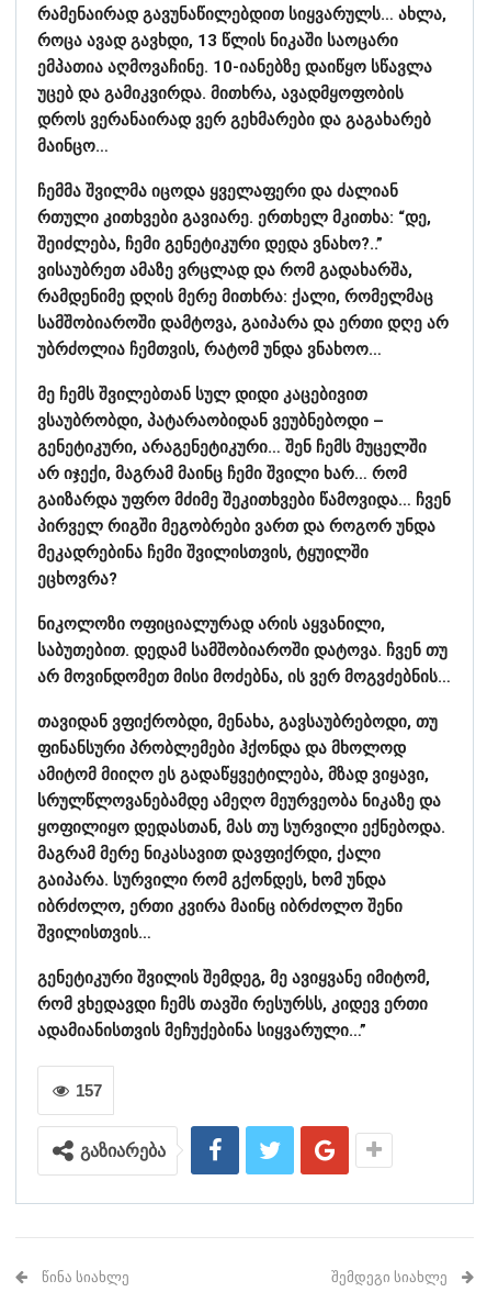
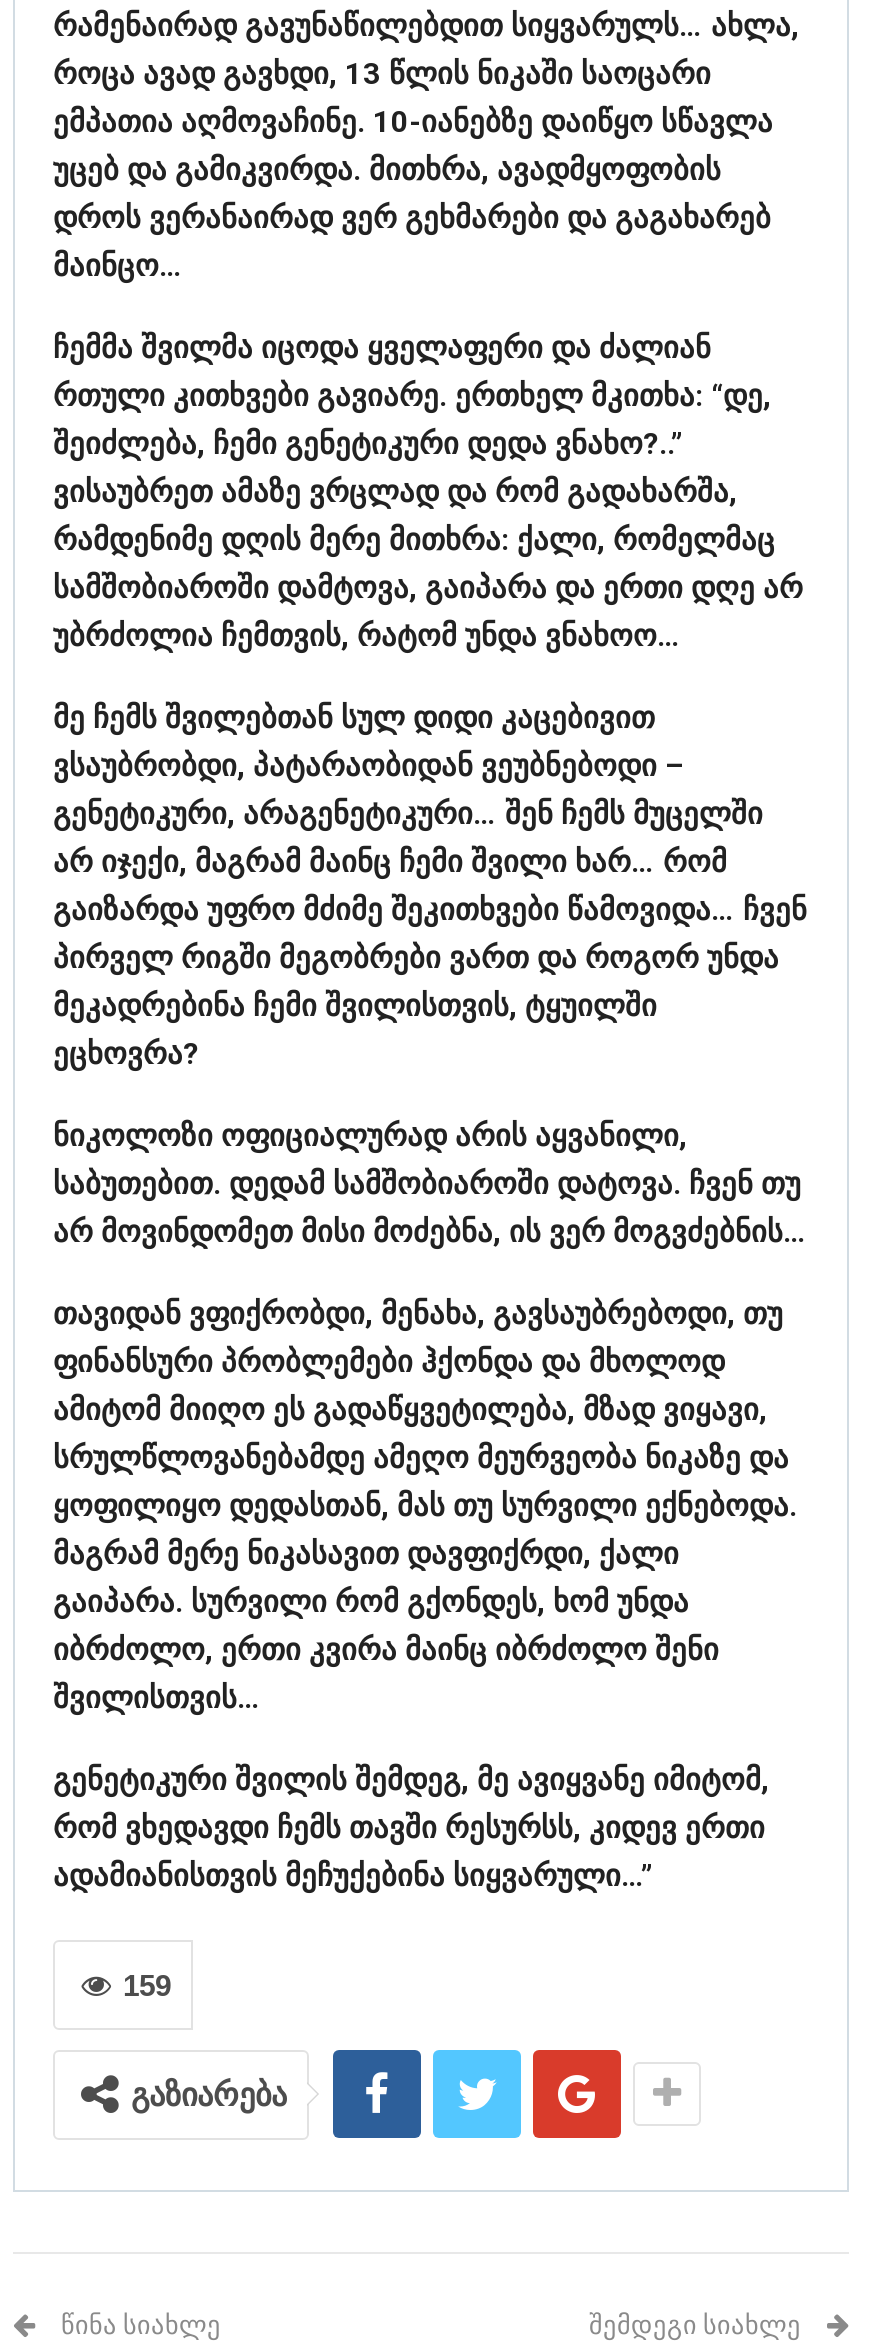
[76,1081,102,1100] 157 -> [123,1968,171,2002] 159

